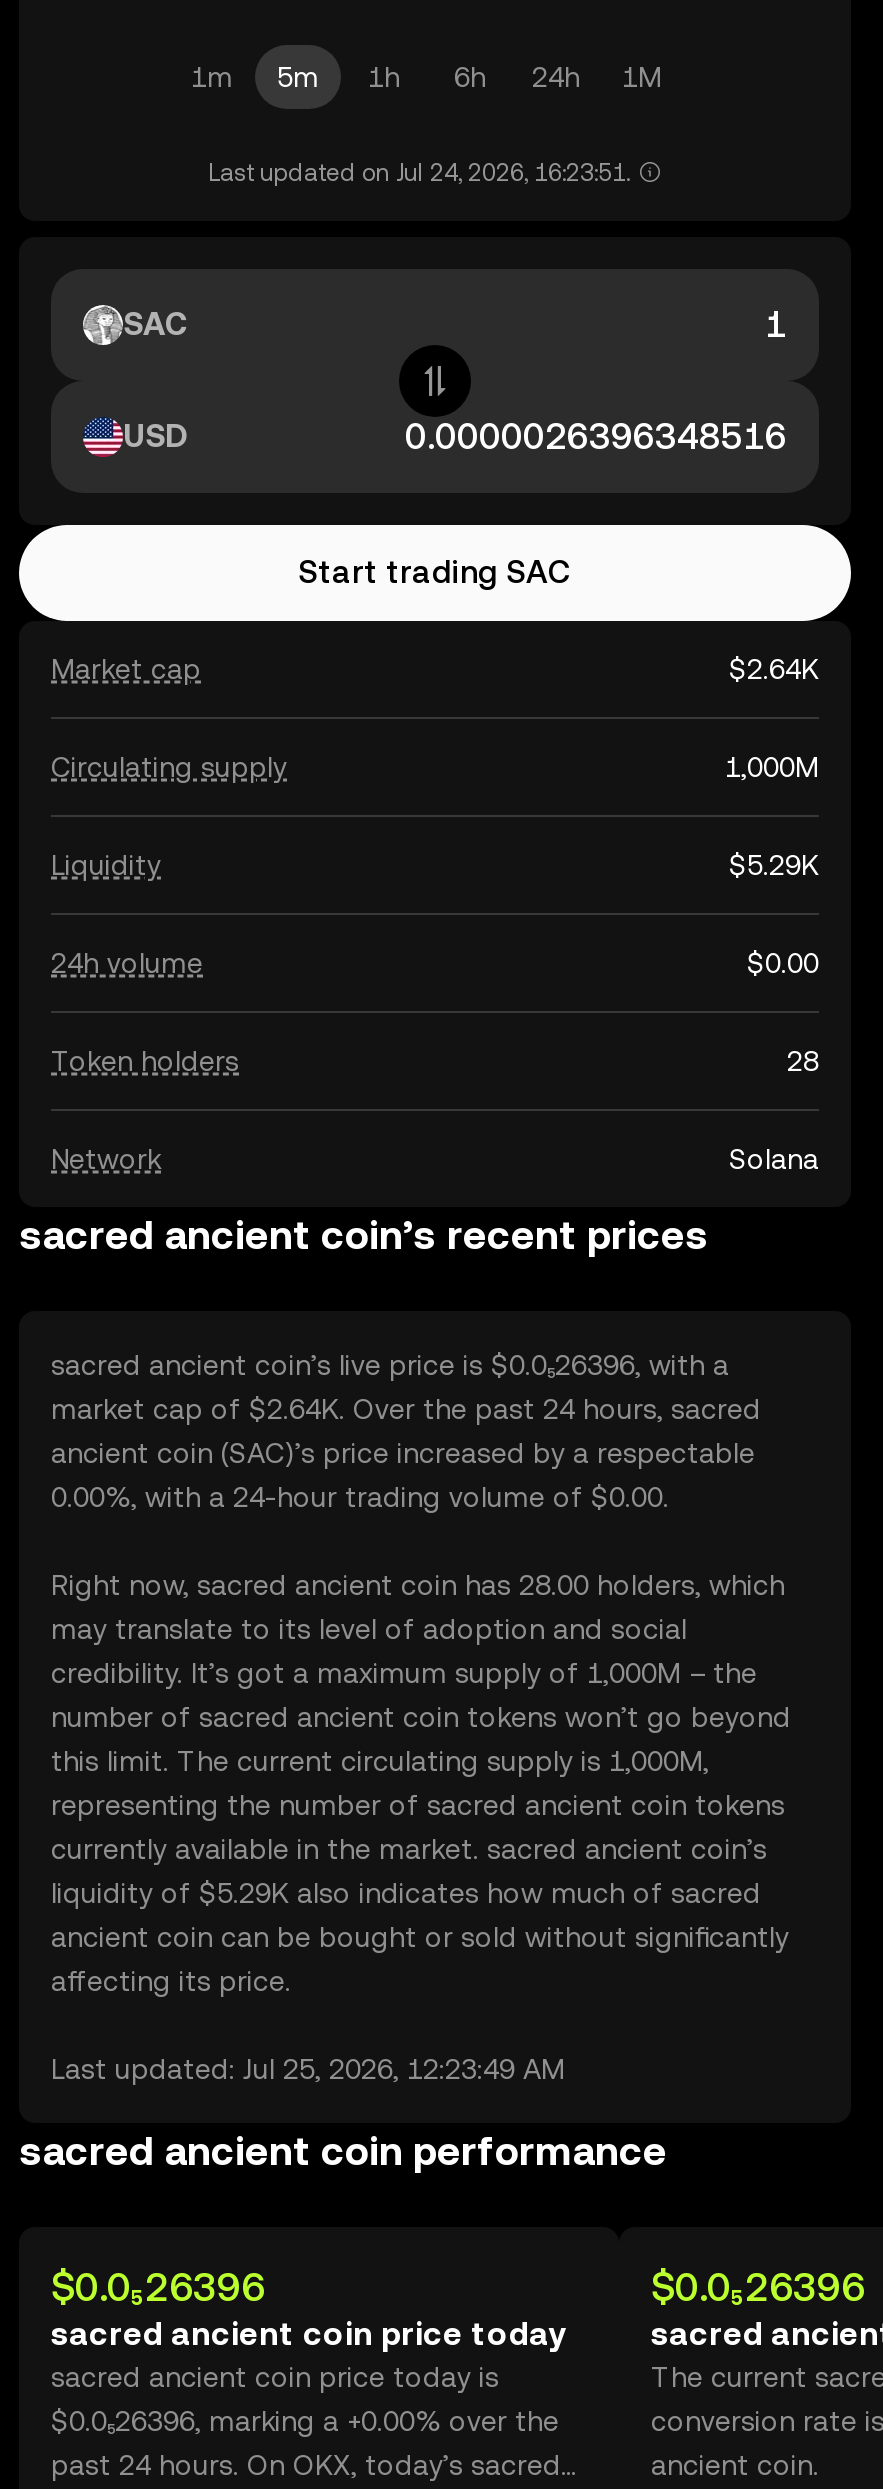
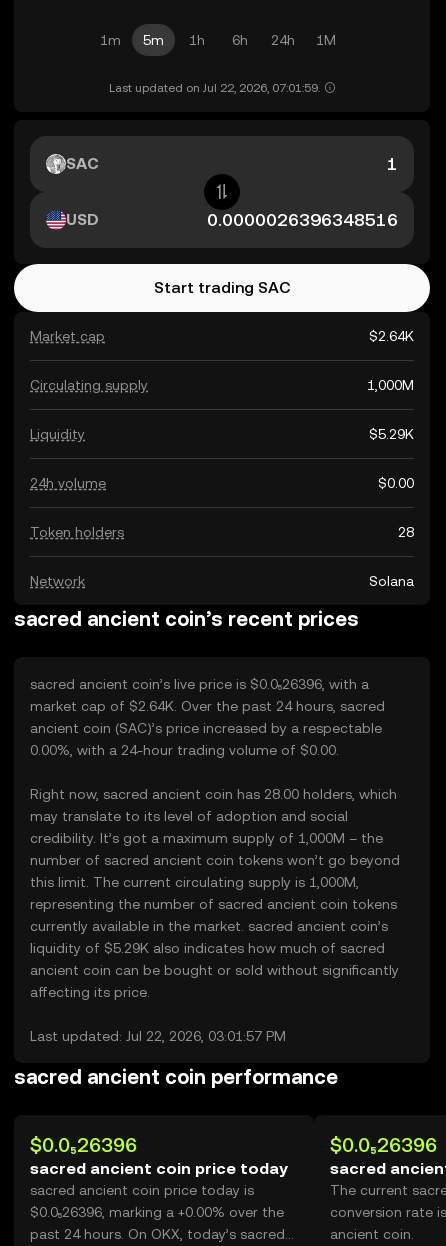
[208,159,630,187] Last updated on Jul 24, 2026, 16:23:51. -> [108,81,319,95] Last updated on Jul 22, 2026, 07:01:59.
[51,2053,565,2085] Last updated: Jul 25, 2026, 12:23:49 AM -> [30,1028,286,1044] Last updated: Jul 22, 2026, 03:01:57 PM

